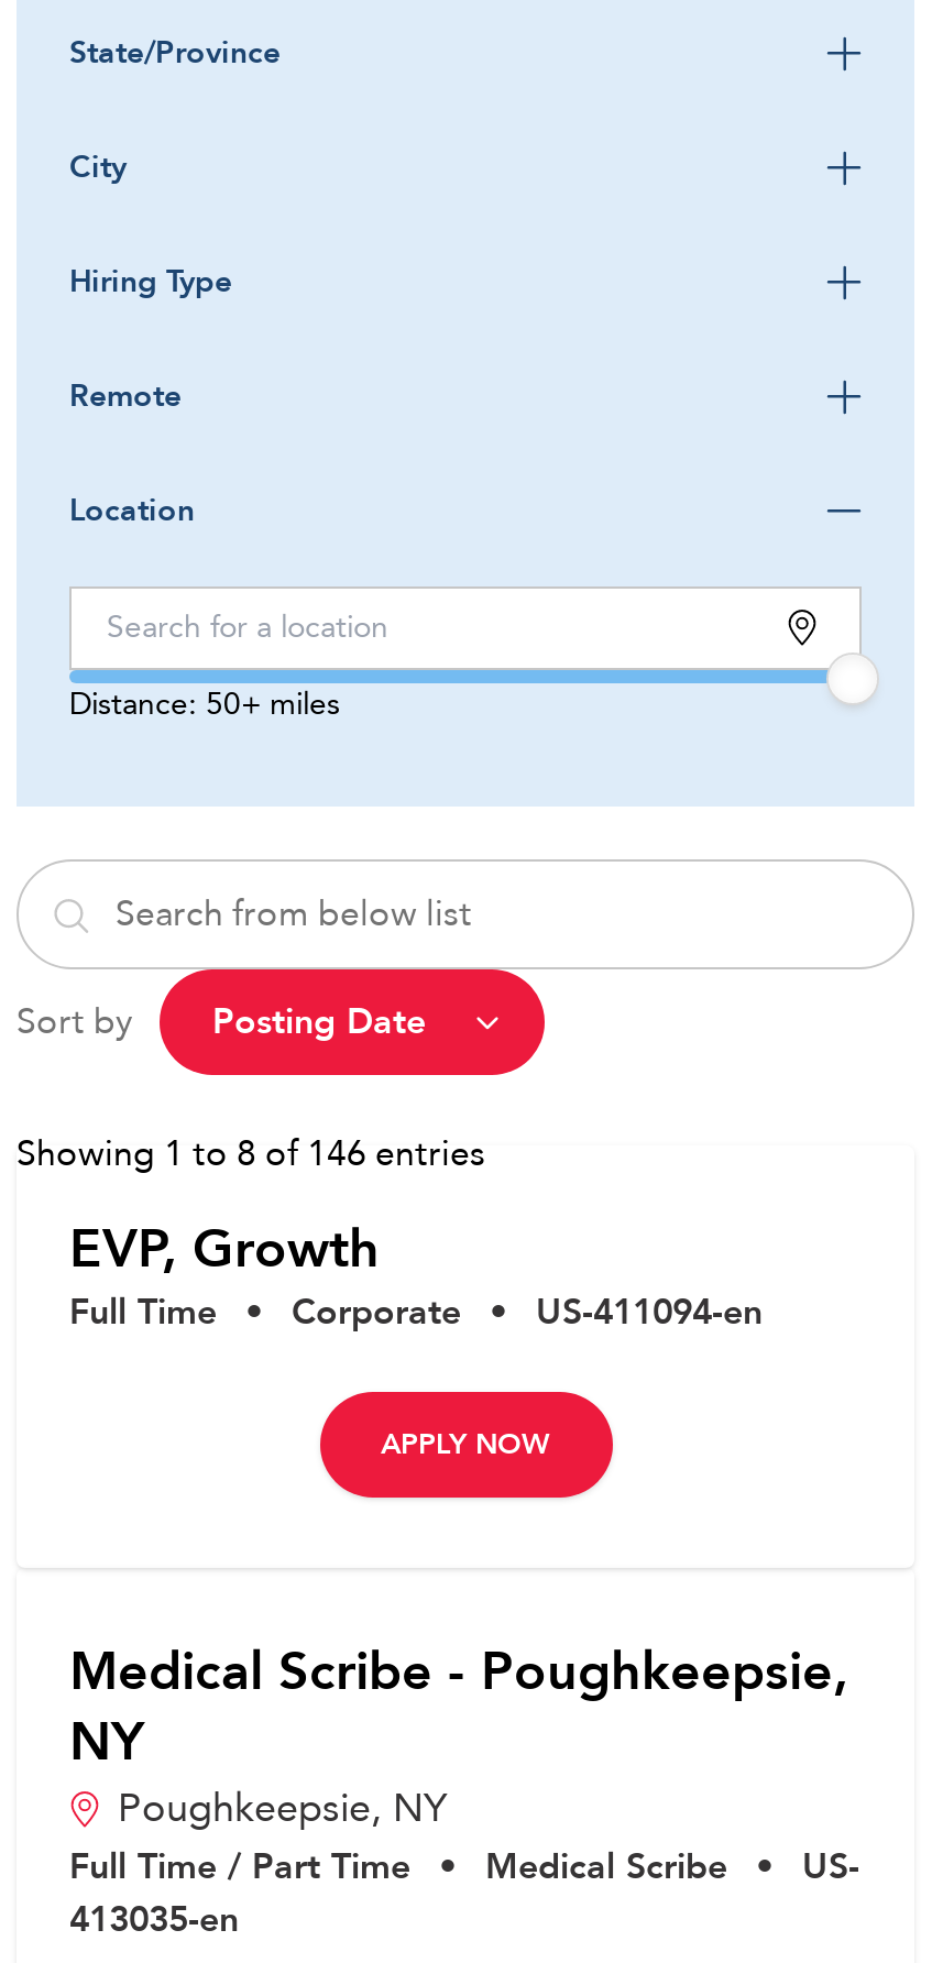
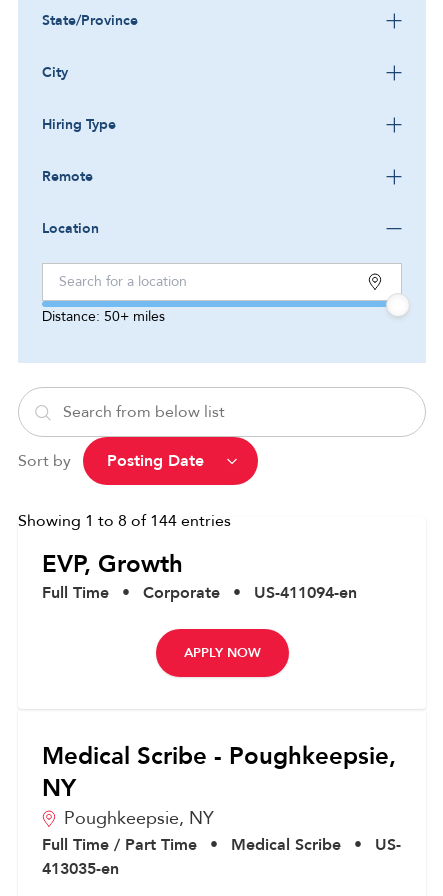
[17,1130,485,1178] Showing 1 to 8 of 146 entries -> [18,510,231,532] Showing 1 to 8 of 144 entries

